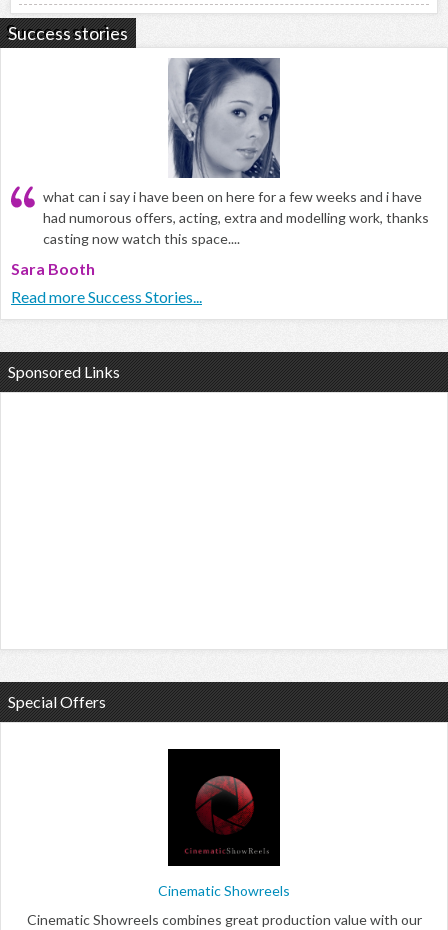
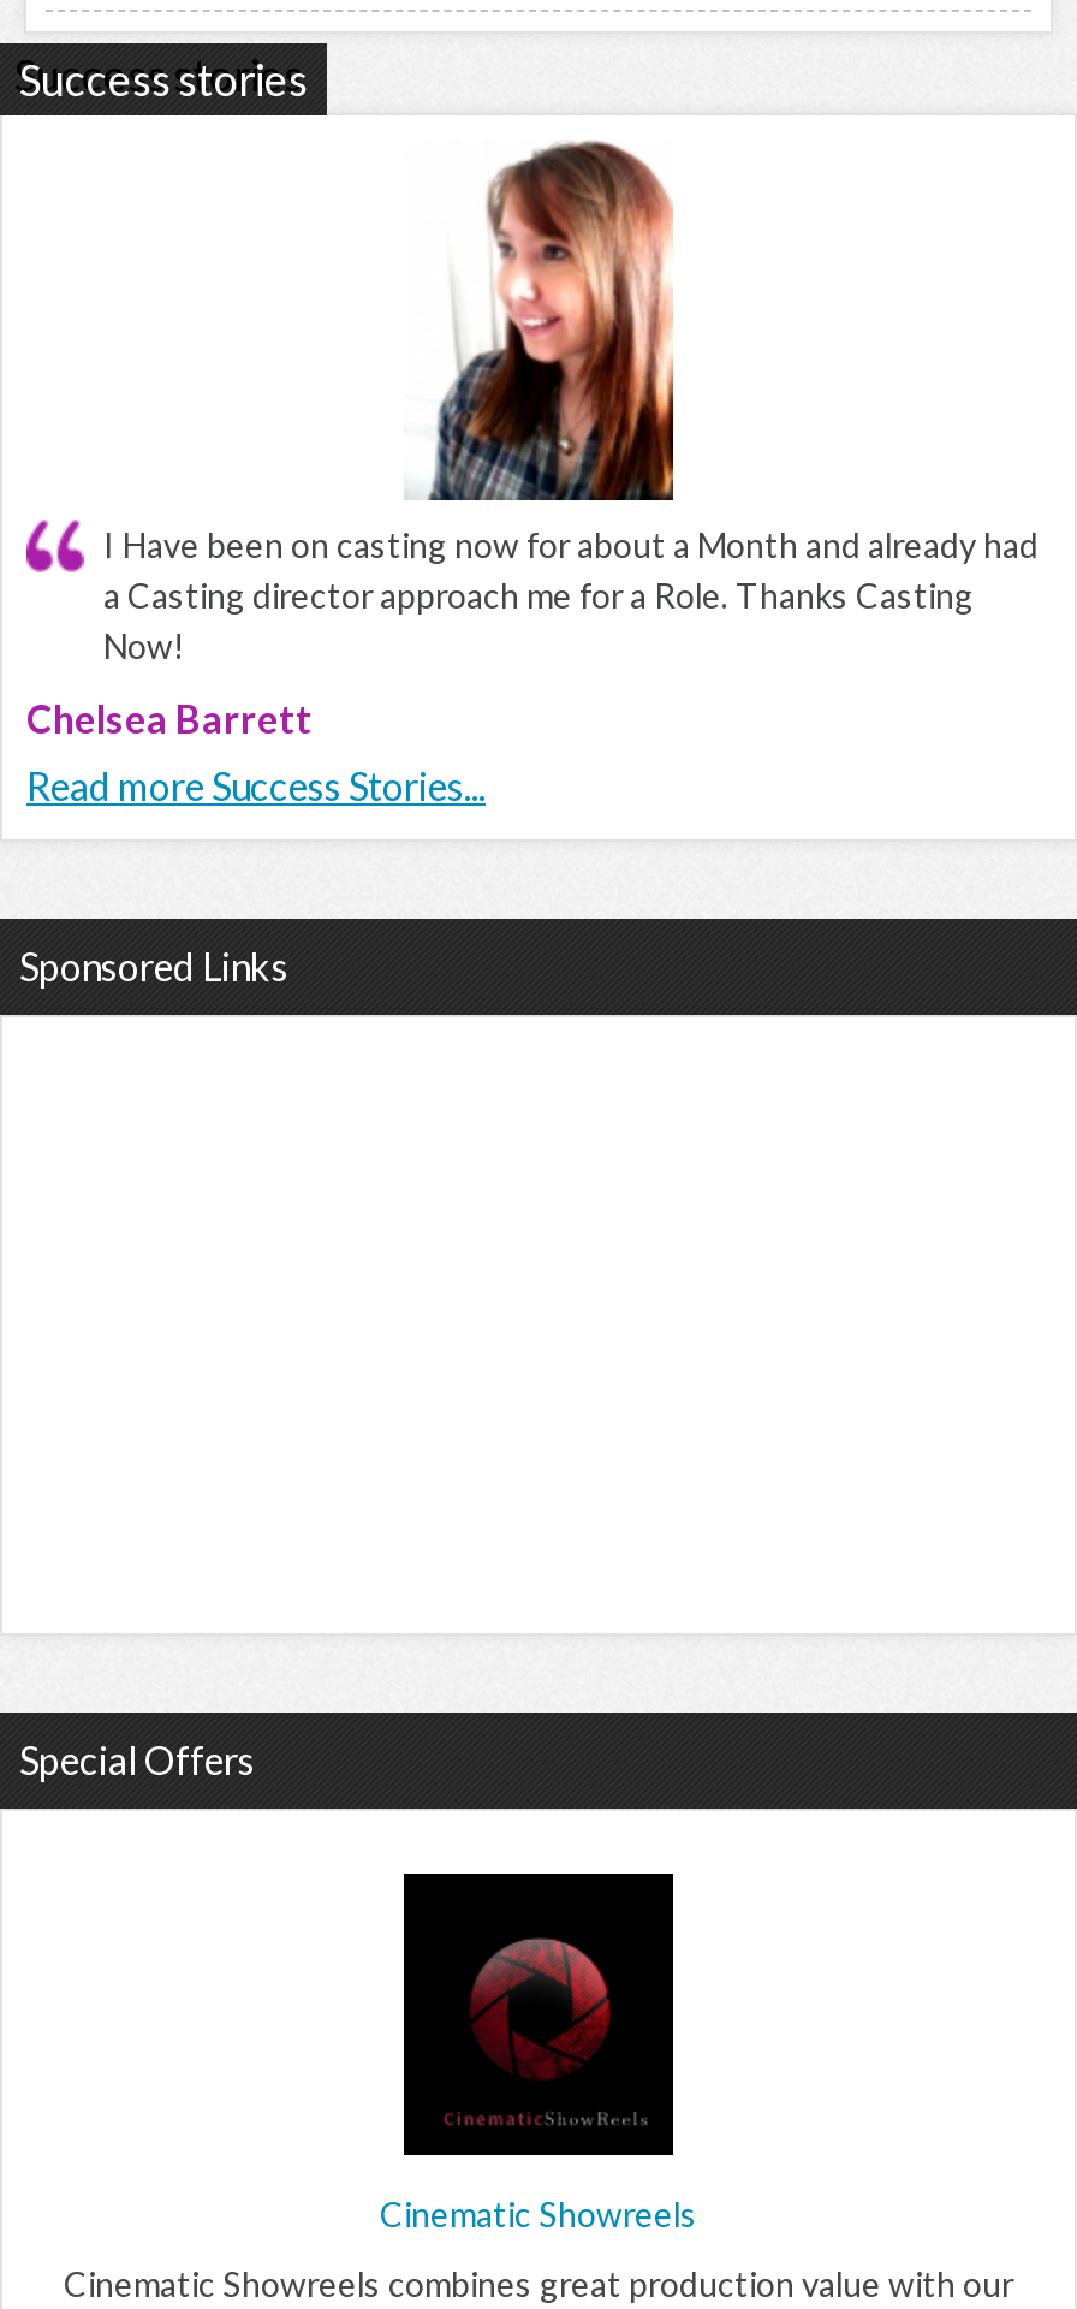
[43,57,429,247] [image] | what can i say i have been on here for a few weeks and i have | had numorous offers, acting, extra and modelling work, thanks | casting now watch this space.... -> [103,142,1039,667] [image] | I Have been on casting now for about a Month and already had | a Casting director approach me for a Role. Thanks Casting | Now!
[11,259,95,278] Sara Booth -> [26,696,313,742] Chelsea Barrett

